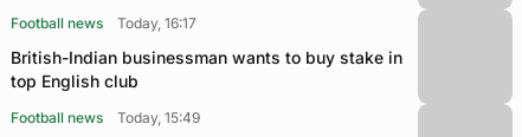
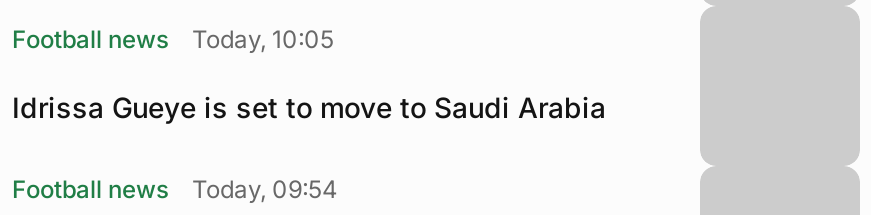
[11,15,196,32] Football news Today, 16:17 -> [12,25,334,55] Football news Today, 10:05
[11,47,402,91] British-Indian businessman wants to buy stake in | top English club -> [12,90,606,124] Idrissa Gueye is set to move to Saudi Arabia
[11,109,200,127] Football news Today, 15:49 -> [12,175,338,205] Football news Today, 09:54

